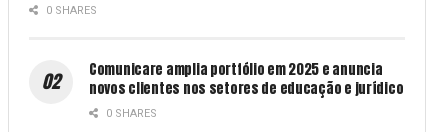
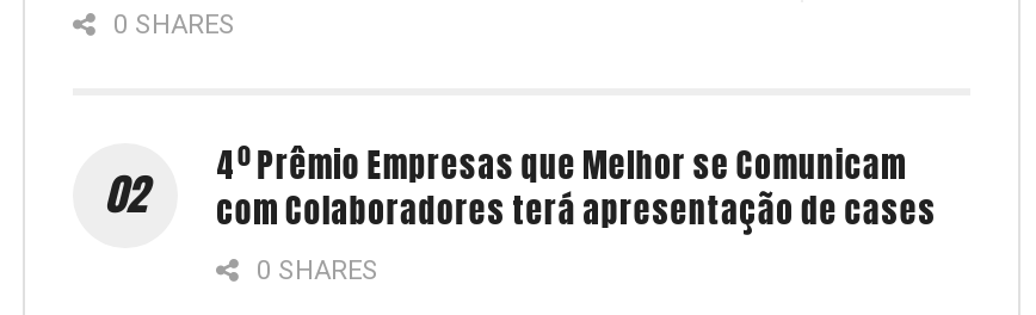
[89,59,403,99] Comunicare amplia portfólio em 2025 e anuncia | novos clientes nos setores de educação e jurídico -> [216,140,936,236] 4º Prêmio Empresas que Melhor se Comunicam | com Colaboradores terá apresentação de cases

